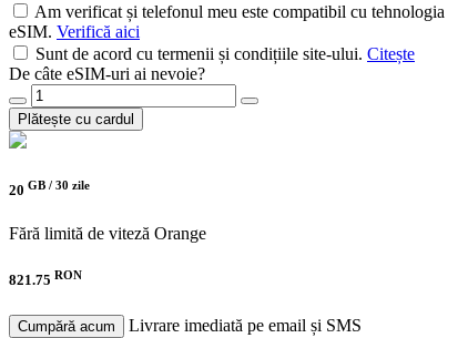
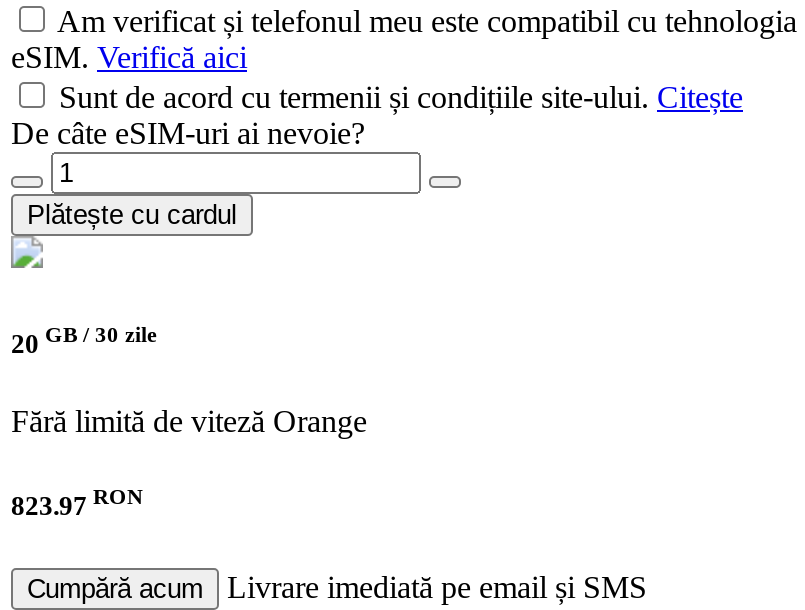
[9,269,82,289] 821.75 RON -> [11,485,143,522] 823.97 RON

